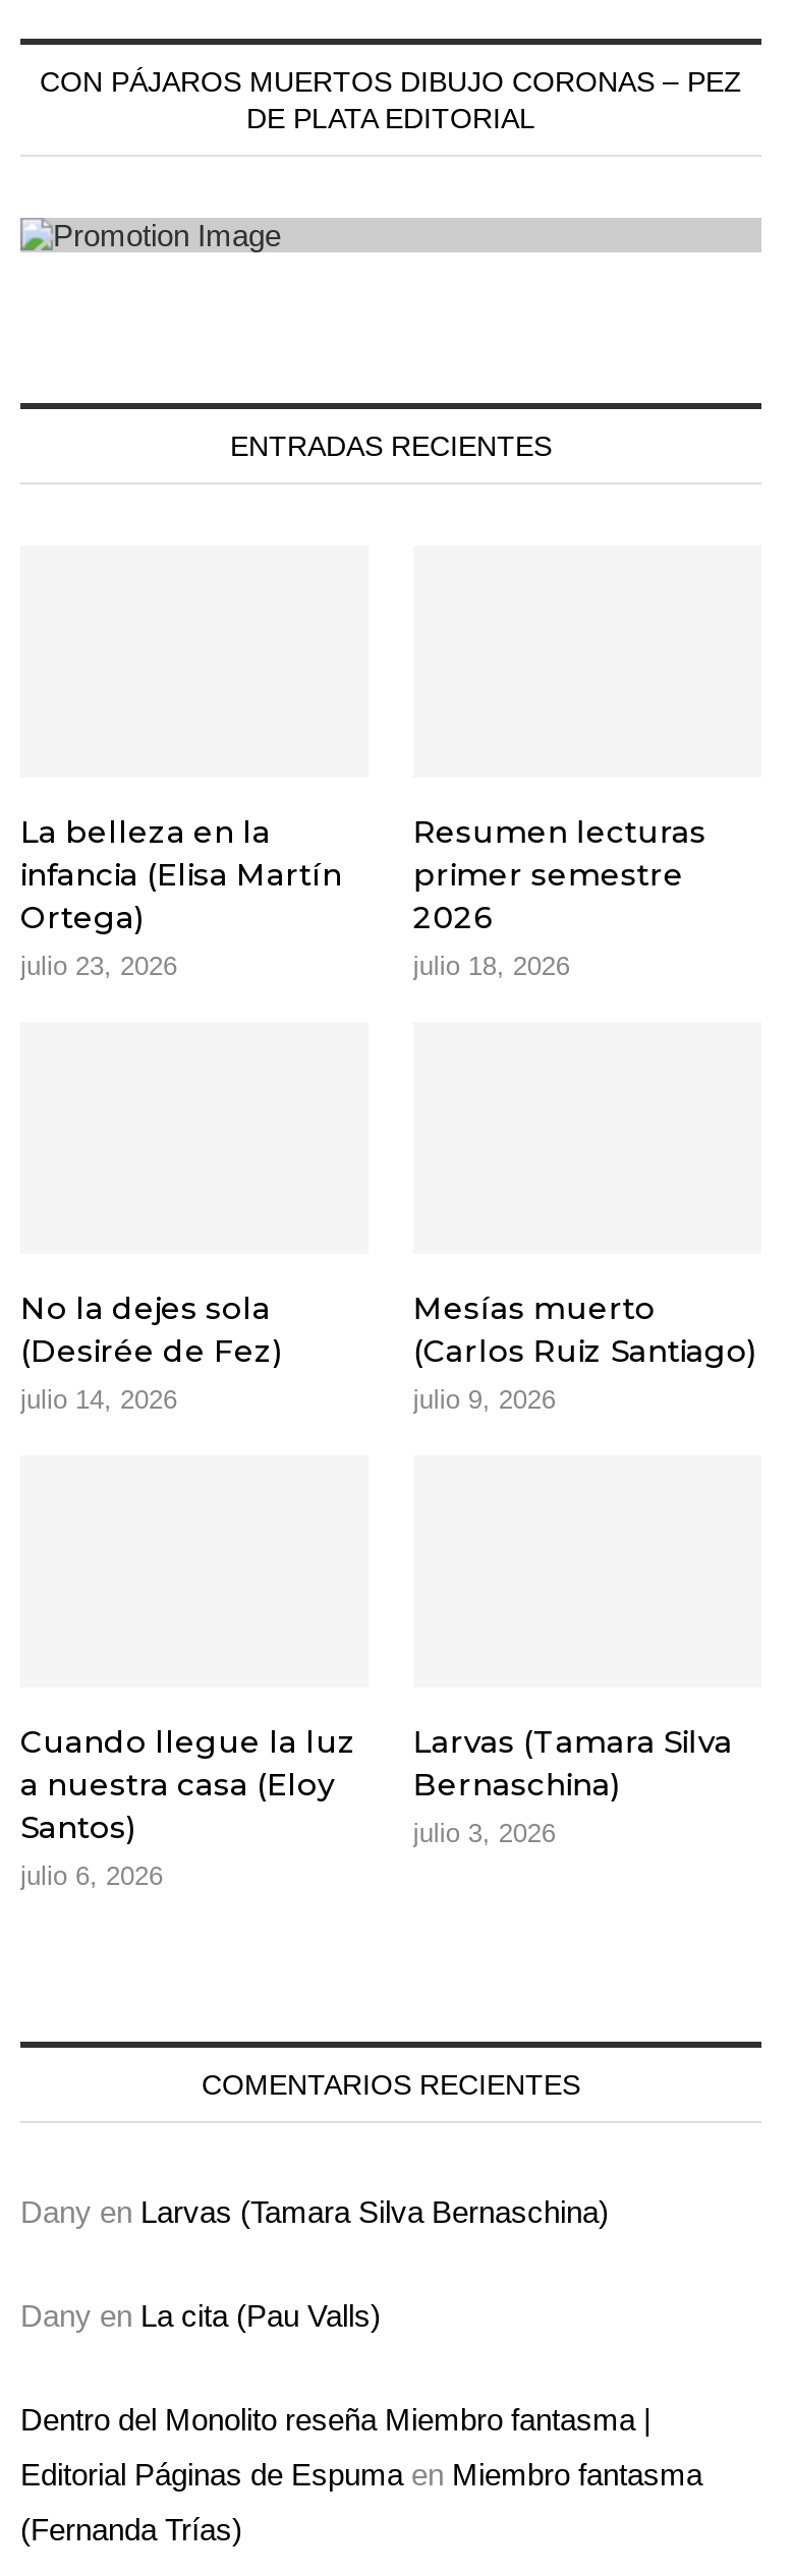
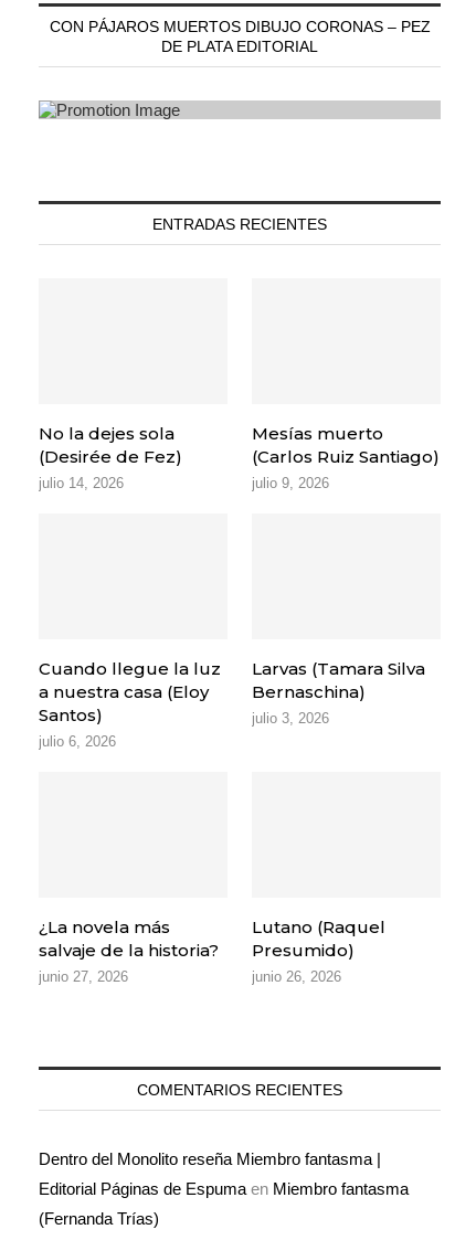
[20,812,342,981] La belleza en la | infancia (Elisa Martín | Ortega) | julio 23, 2026 -> none
[413,812,706,981] Resumen lecturas | primer semestre | 2026 | julio 18, 2026 -> none
moved [20,1289,759,1891] -> [39,423,439,750]: No la dejes sola | (Desirée de Fez) | julio 14, 2026 | ... | Bernaschina) | julio 3, 2026
none -> [39,917,219,985] ¿La novela más | salvaje de la historia? | junio 27, 2026
none -> [252,917,385,985] Lutano (Raquel | Presumido) | junio 26, 2026
[20,2195,609,2333] Dany en Larvas (Tamara Silva Bernaschina) | Dany en La cita (Pau Valls) -> none

